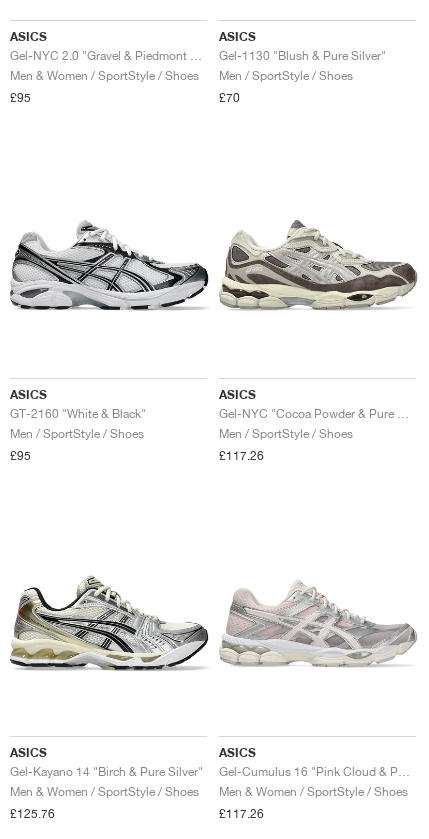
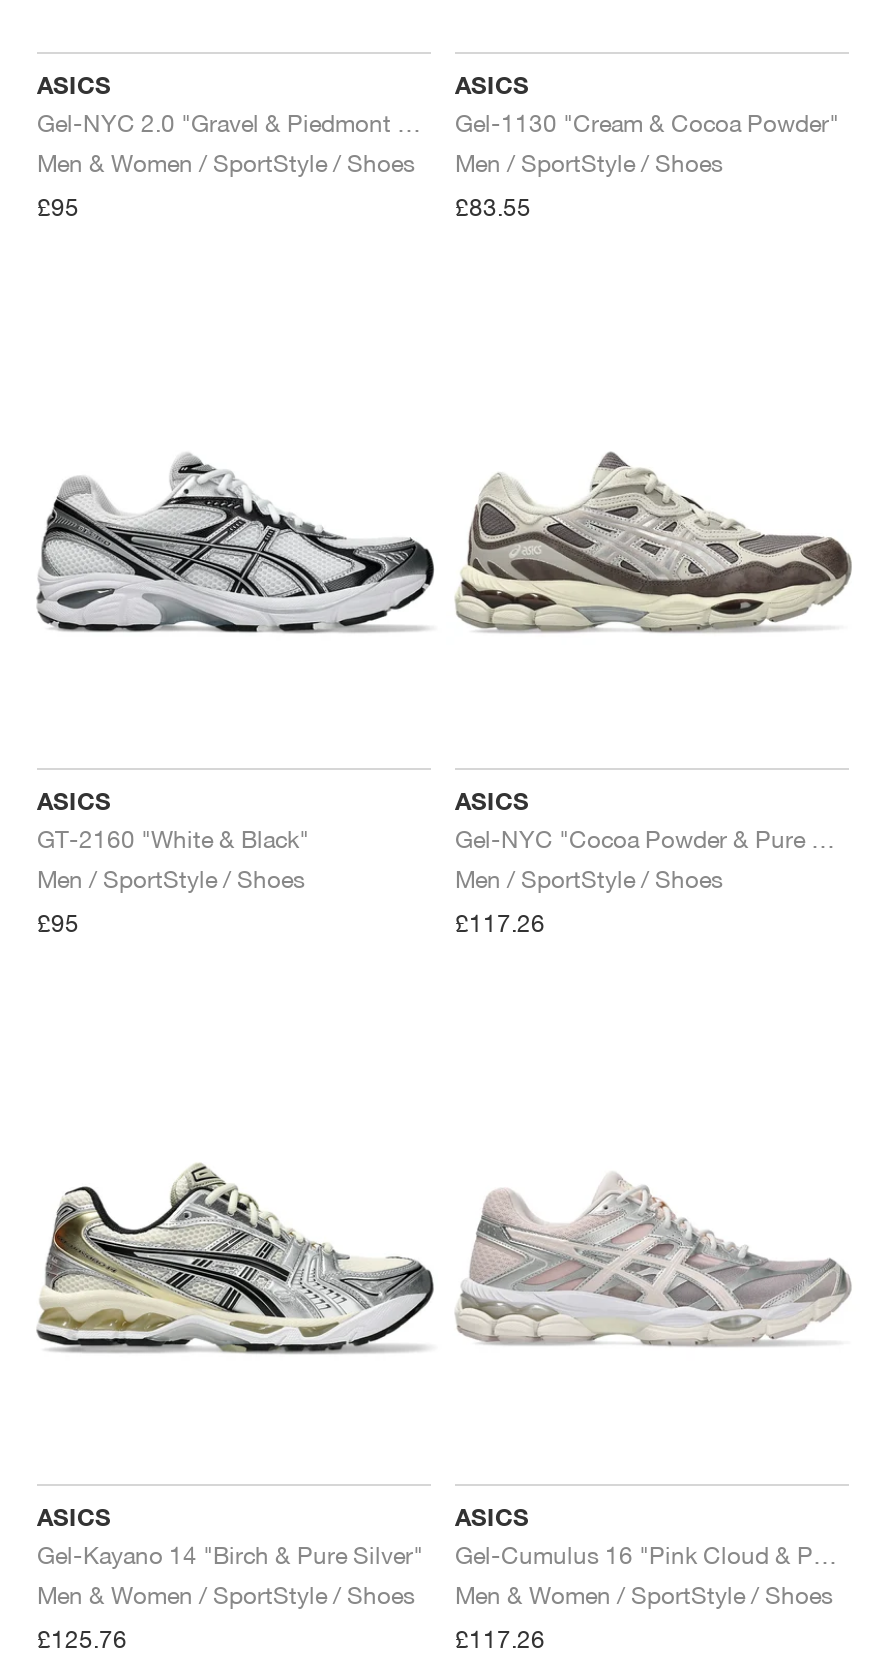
[219,47,386,62] Gel-1130 "Blush & Pure Silver" -> [455,107,839,137] Gel-1130 "Cream & Cocoa Powder"
[219,89,240,104] £70 -> [455,191,531,221] £83.55

